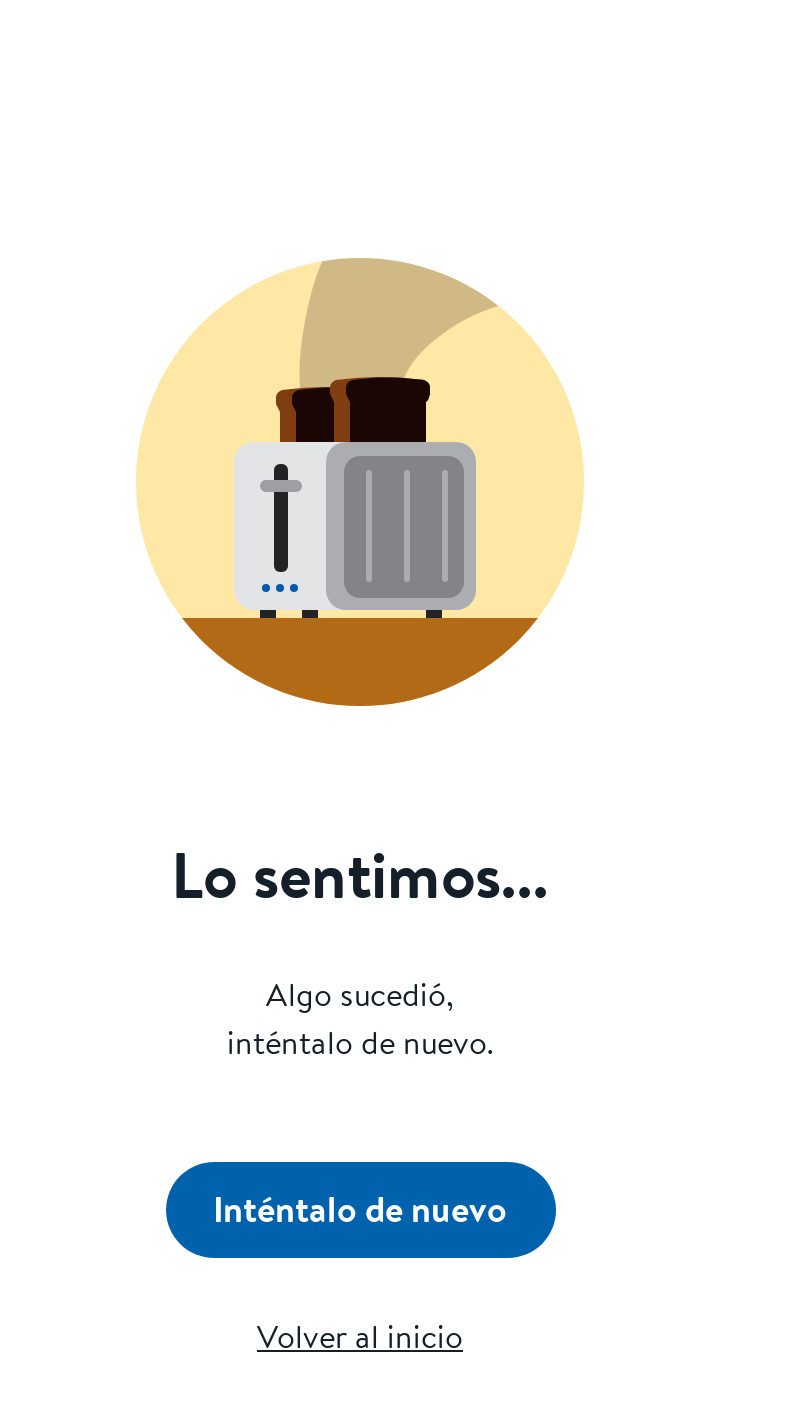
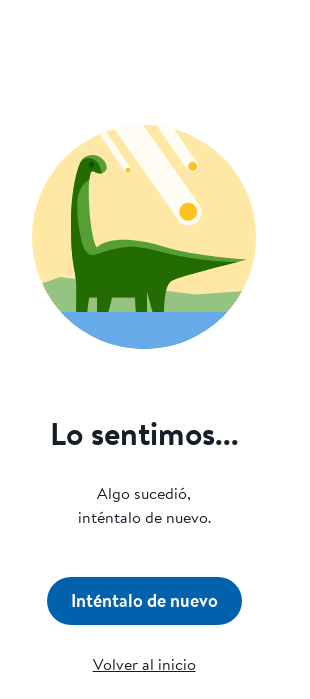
[158,258,558,708] [image] -> [42,126,246,350] [image]

